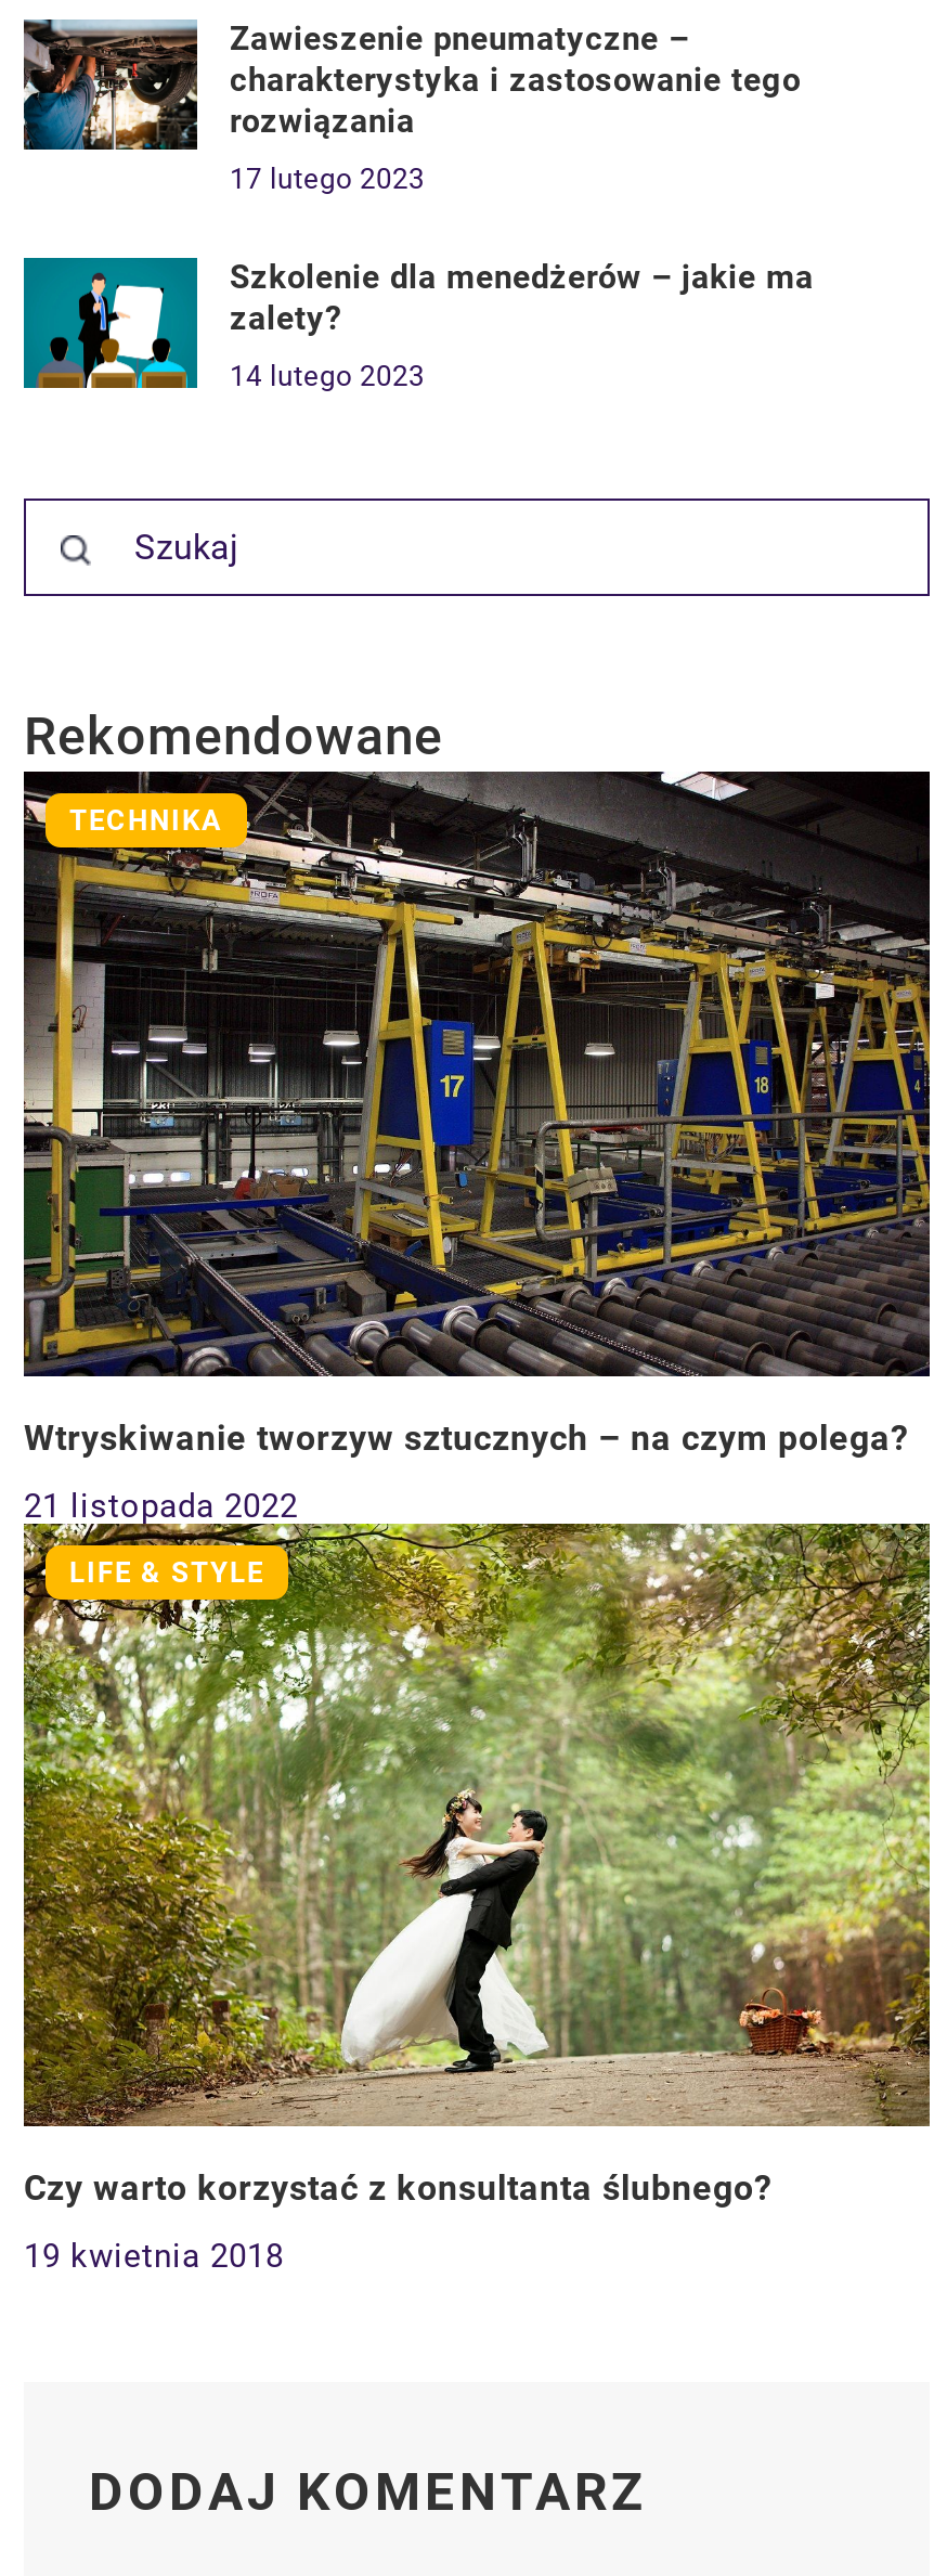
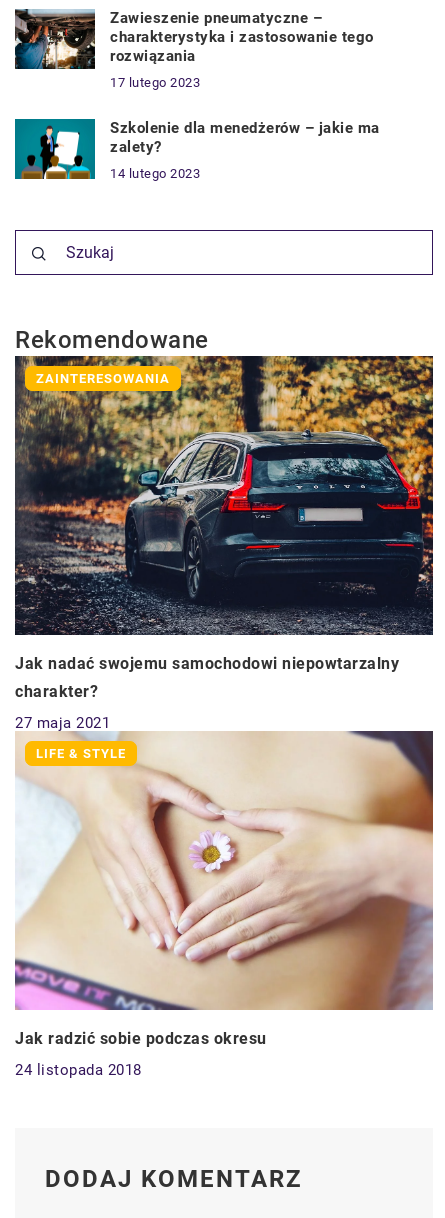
[24,771,932,1377] [image] | TECHNIKA -> [15,355,434,636] [image] | ZAINTERESOWANIA
[22,1418,932,2130] [image] | Wtryskiwanie tworzyw sztucznych – na czym polega? | 21 listopada 2022 -> [14,653,434,1011] [image] | Jak nadać swojemu samochodowi niepowtarzalny | charakter? | 27 maja 2021
[24,2169,773,2210] Czy warto korzystać z konsultanta ślubnego? -> [15,1029,266,1048] Jak radzić sobie podczas okresu
[24,2238,284,2277] 19 kwietnia 2018 -> [15,1061,141,1079] 24 listopada 2018

